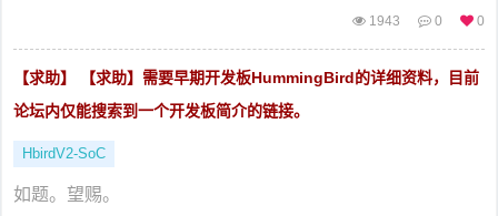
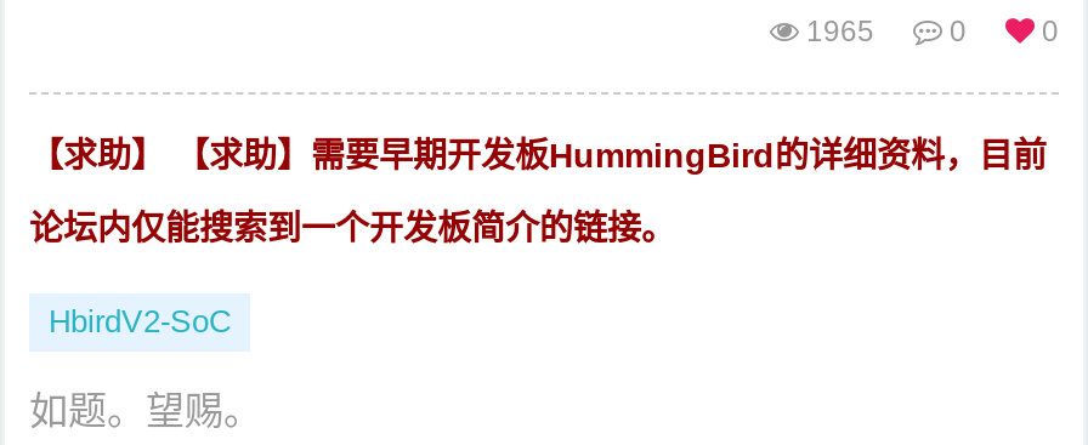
[366,13,485,29] 1943 0 0 -> [799,15,1059,49] 1965 0 0

